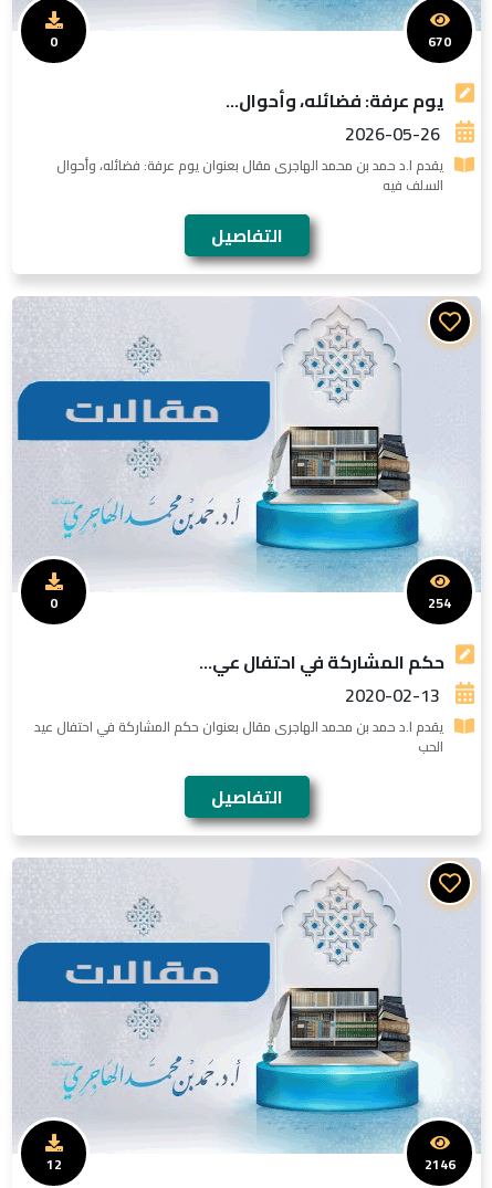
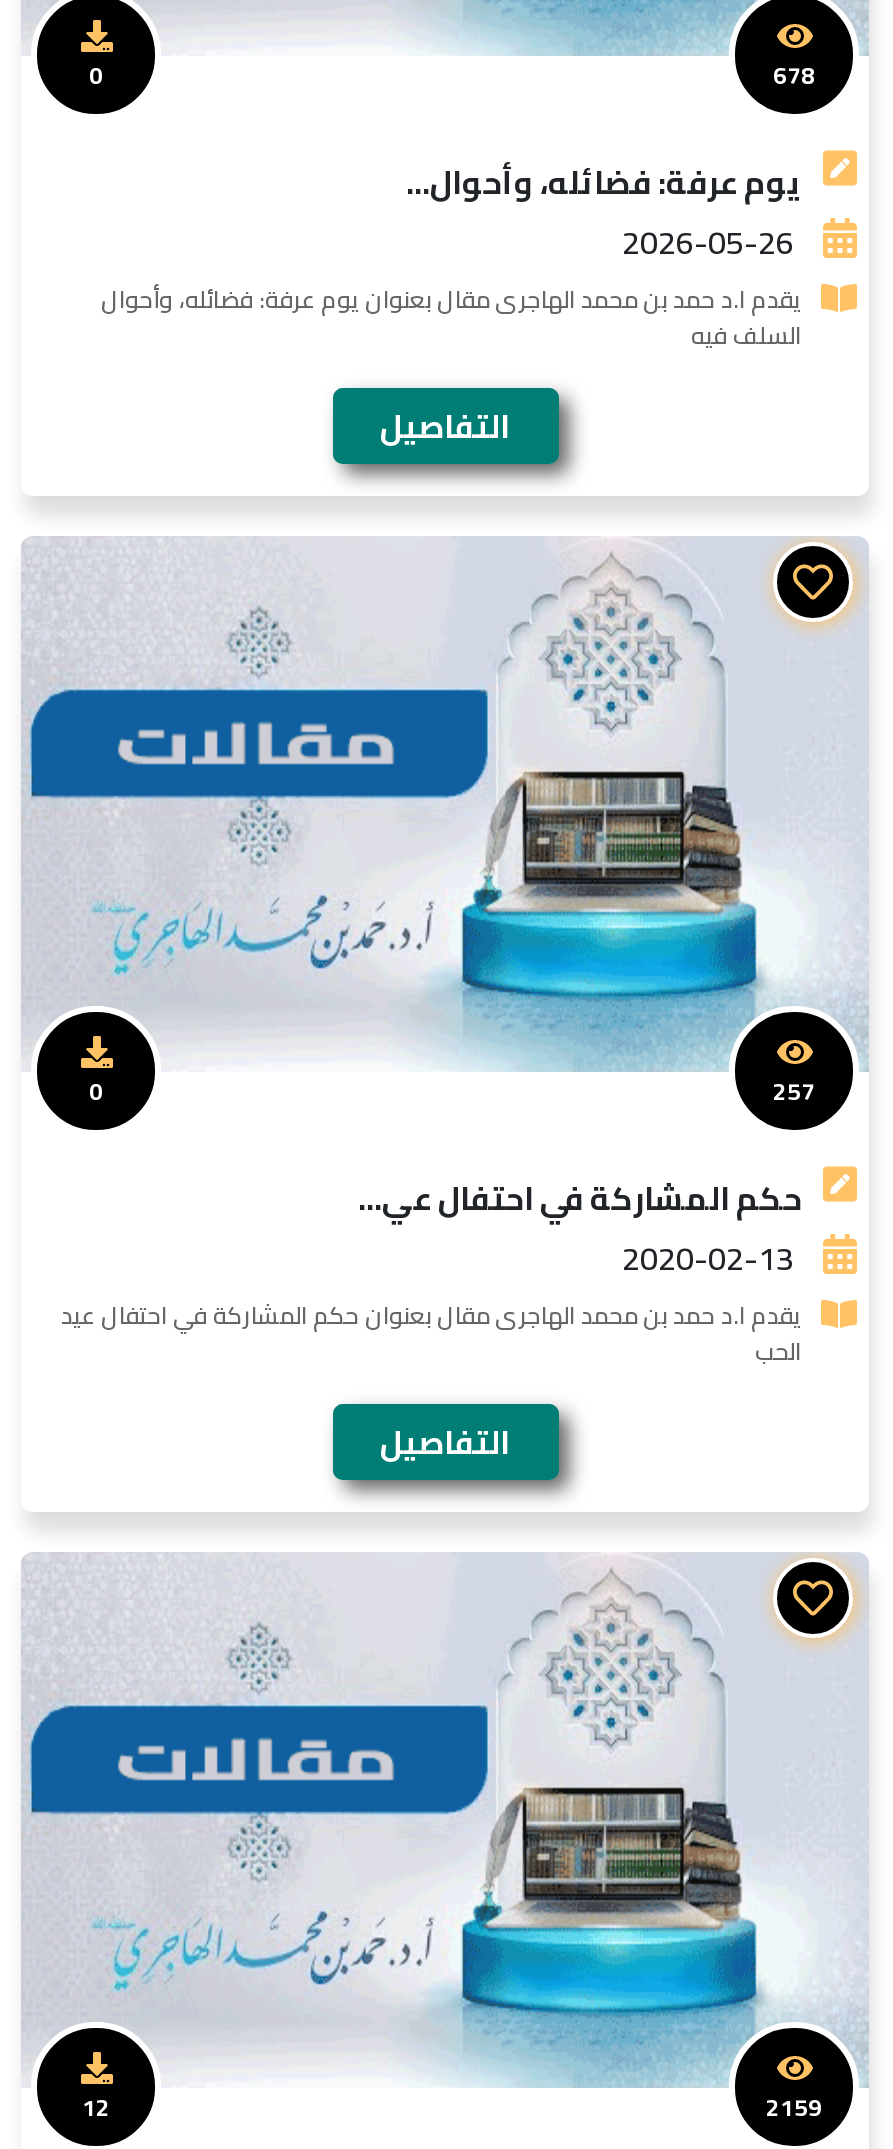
[428,29,451,54] 670 -> [773,52,815,98] 678
[428,590,451,615] 254 -> [773,1068,815,1114] 257
[424,1151,455,1177] 2146 -> [766,2084,822,2130] 2159

